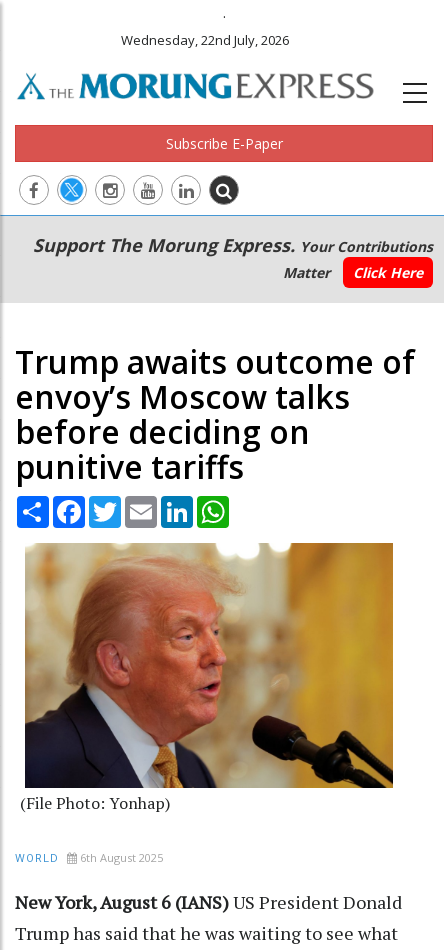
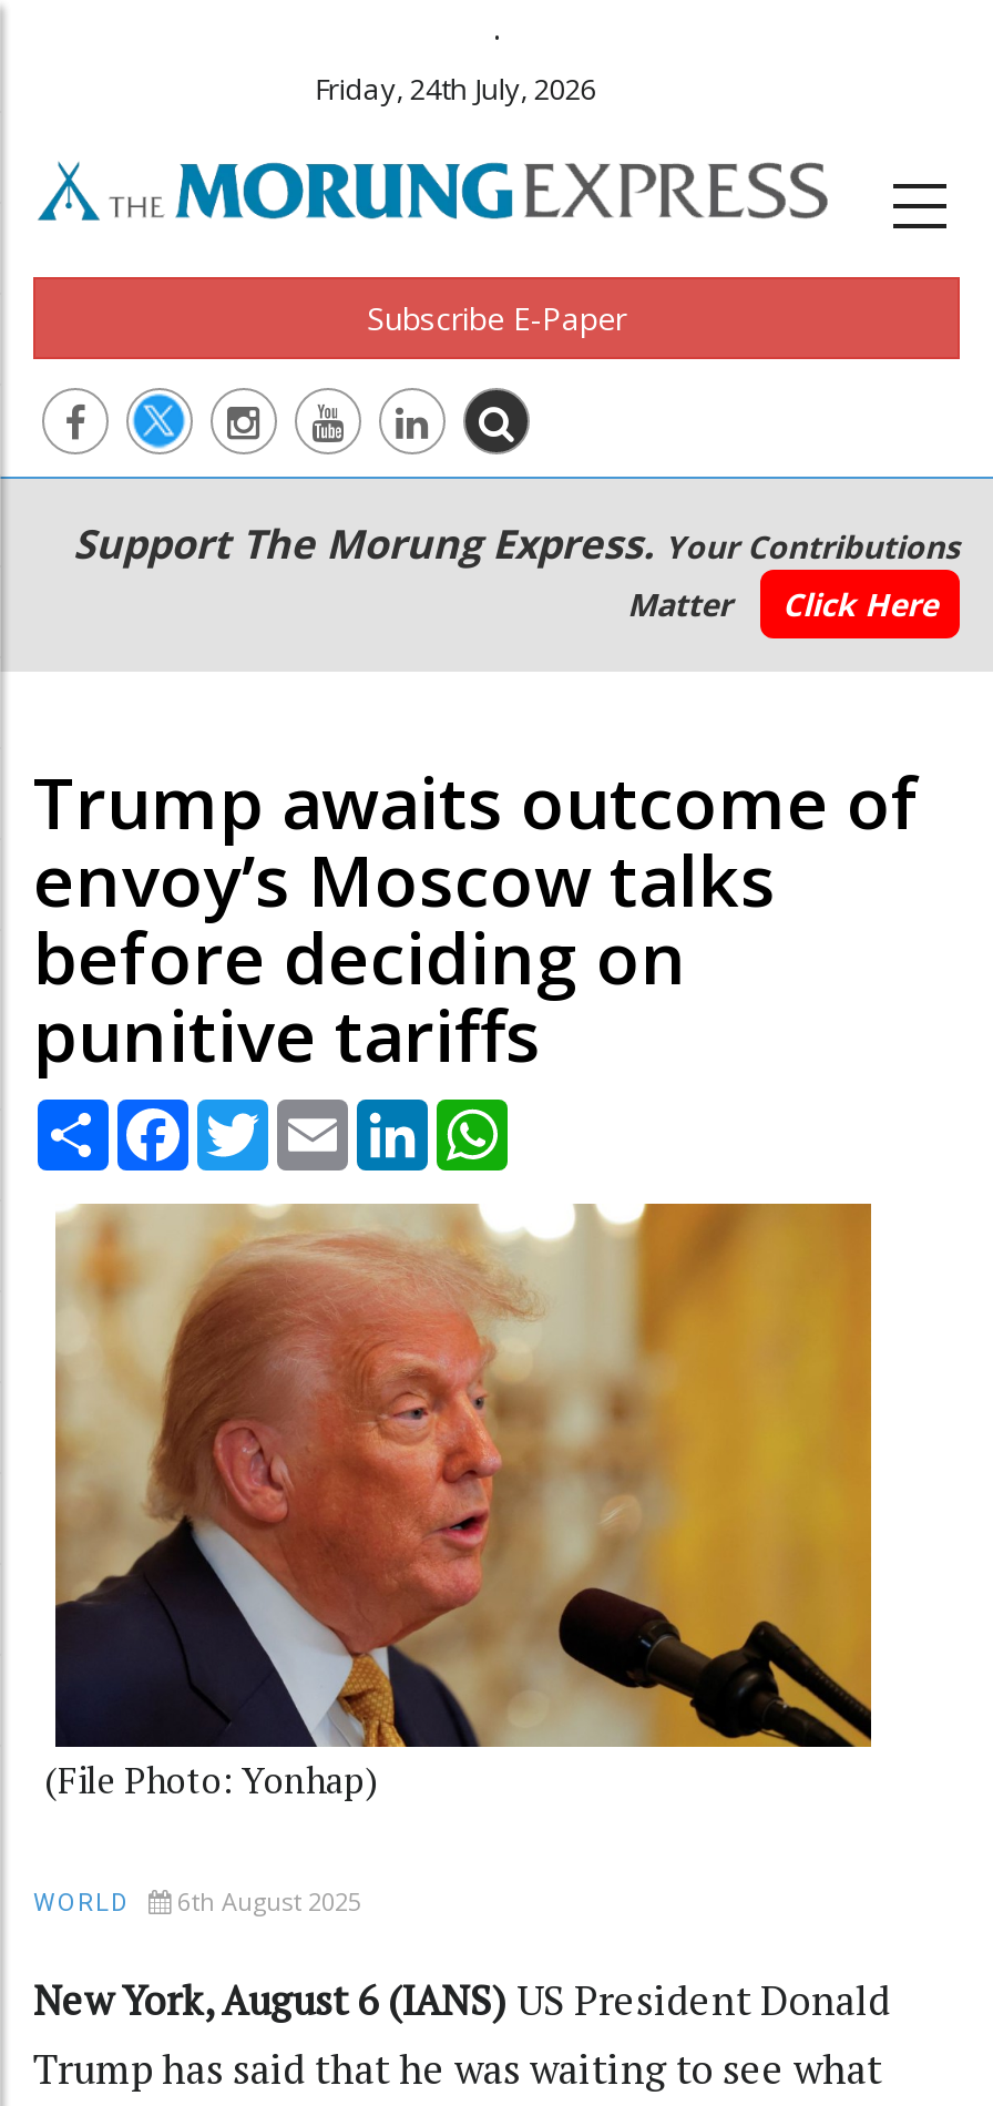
[121,31,289,49] Wednesday, 22nd July, 2026 -> [314,69,596,109] Friday, 24th July, 2026

